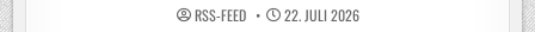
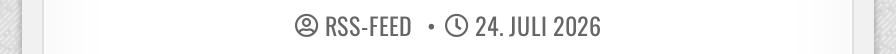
[194,5,359,25] RSS-FEED 22. JULI 2026 -> [325,8,601,42] RSS-FEED 24. JULI 2026

